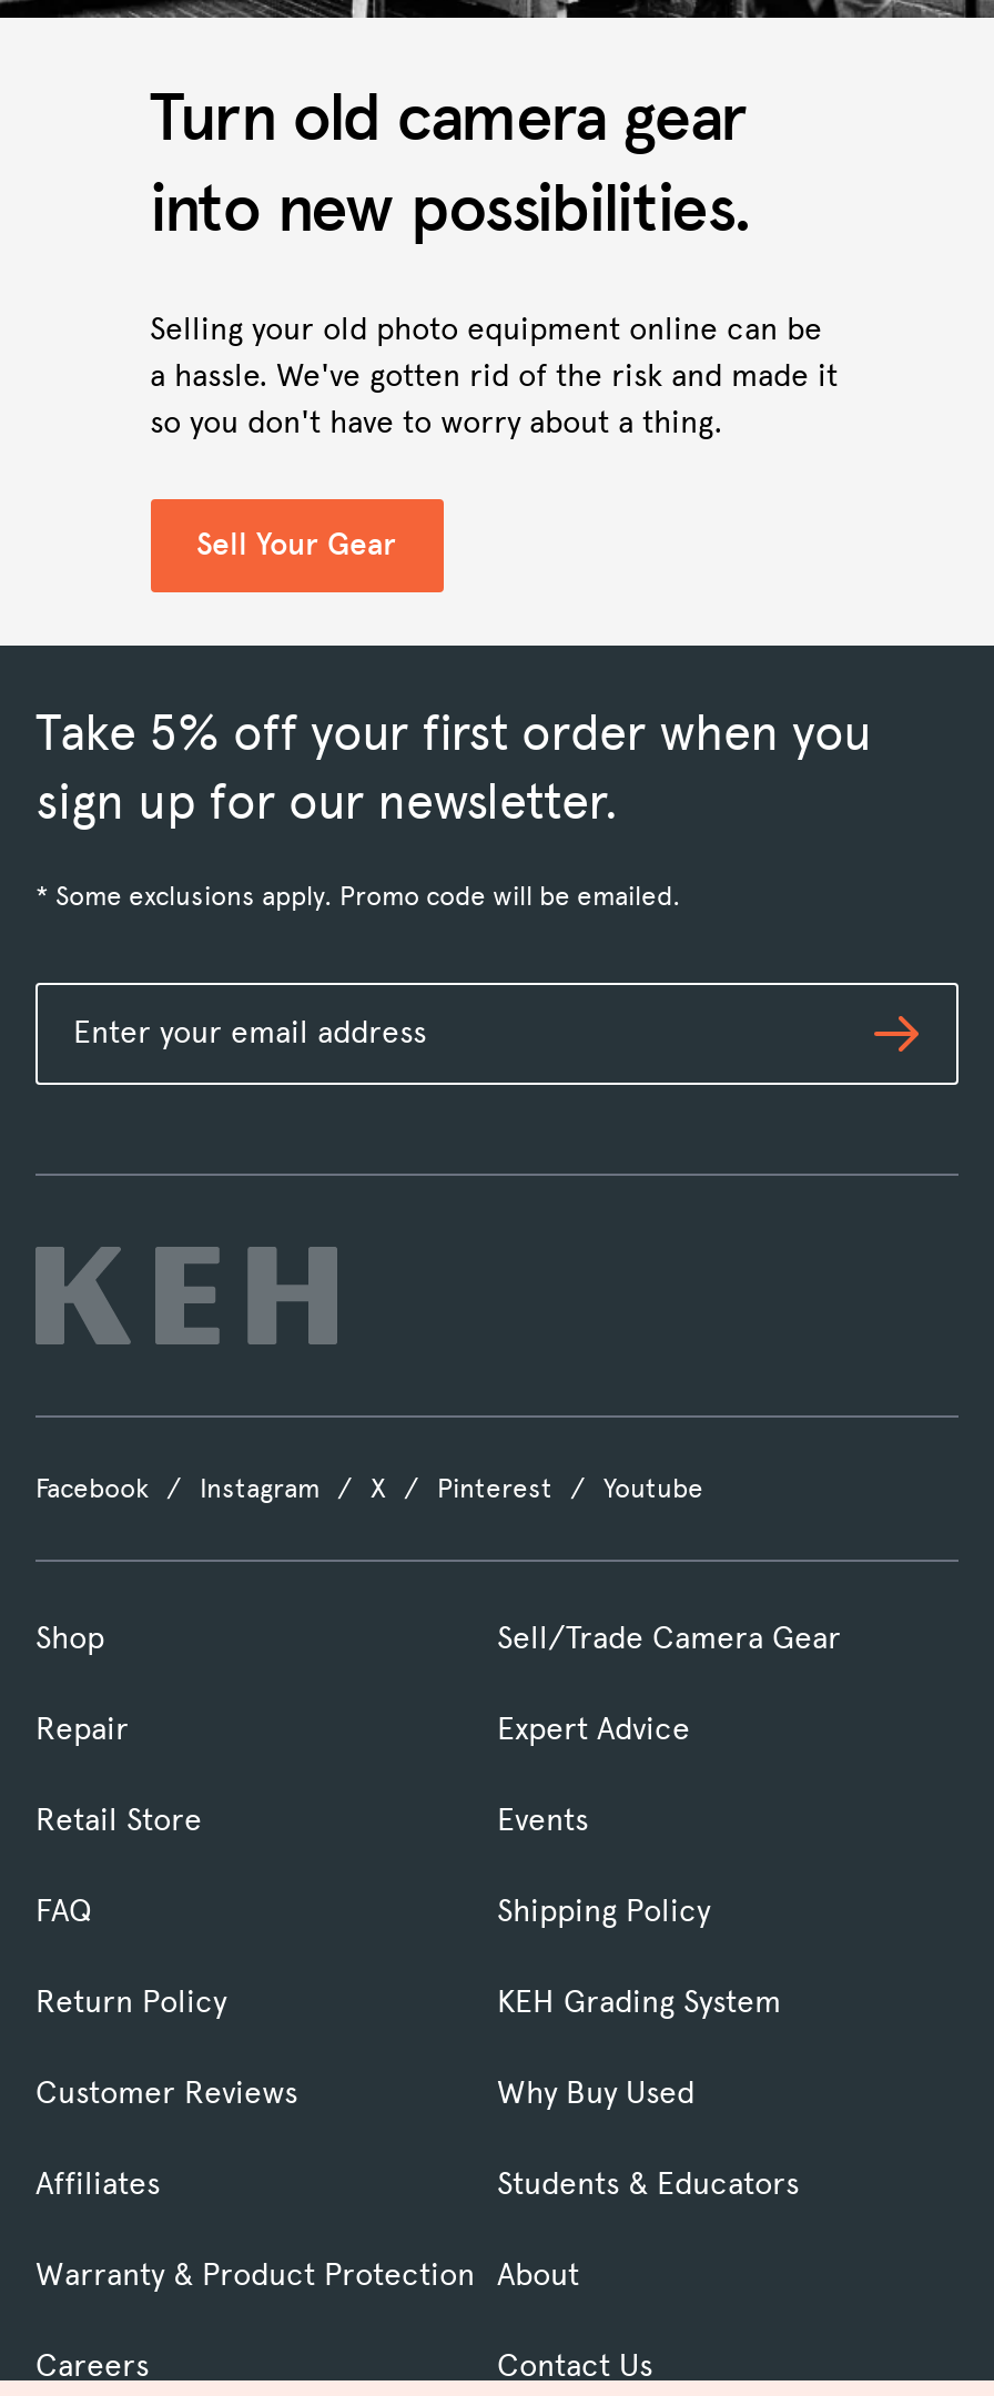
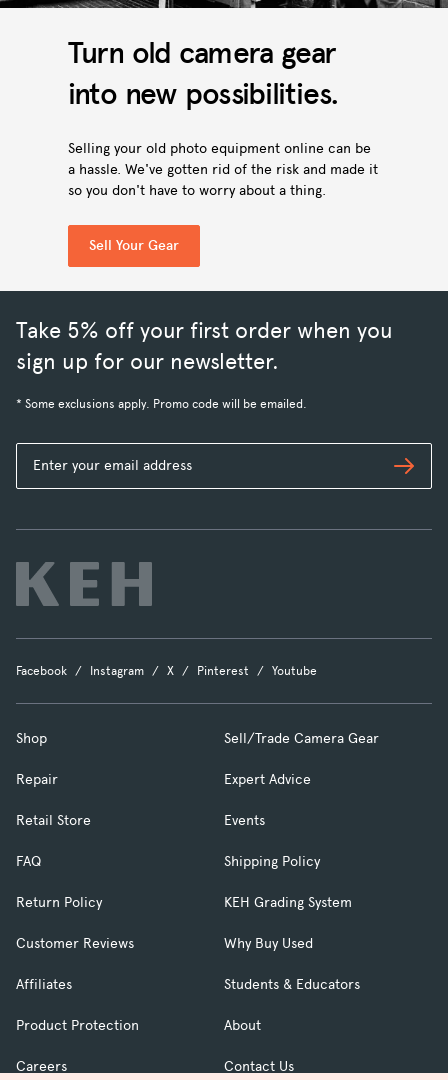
[35,2257,579,2295] Warranty & Product Protection About -> [16,1017,261,1034] Product Protection | About

